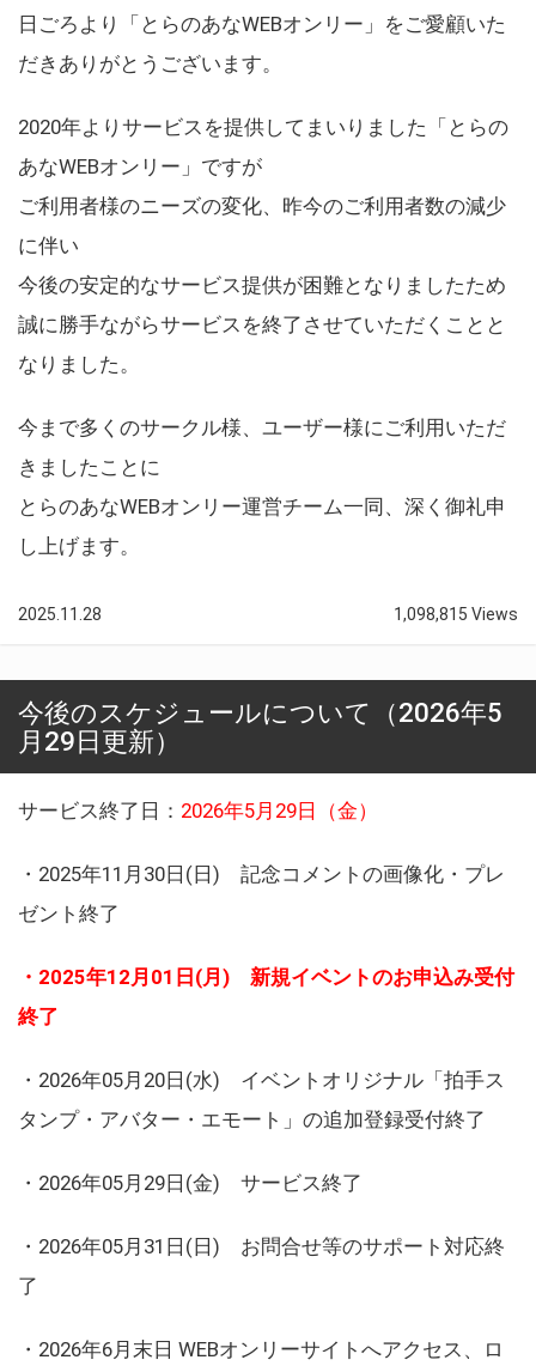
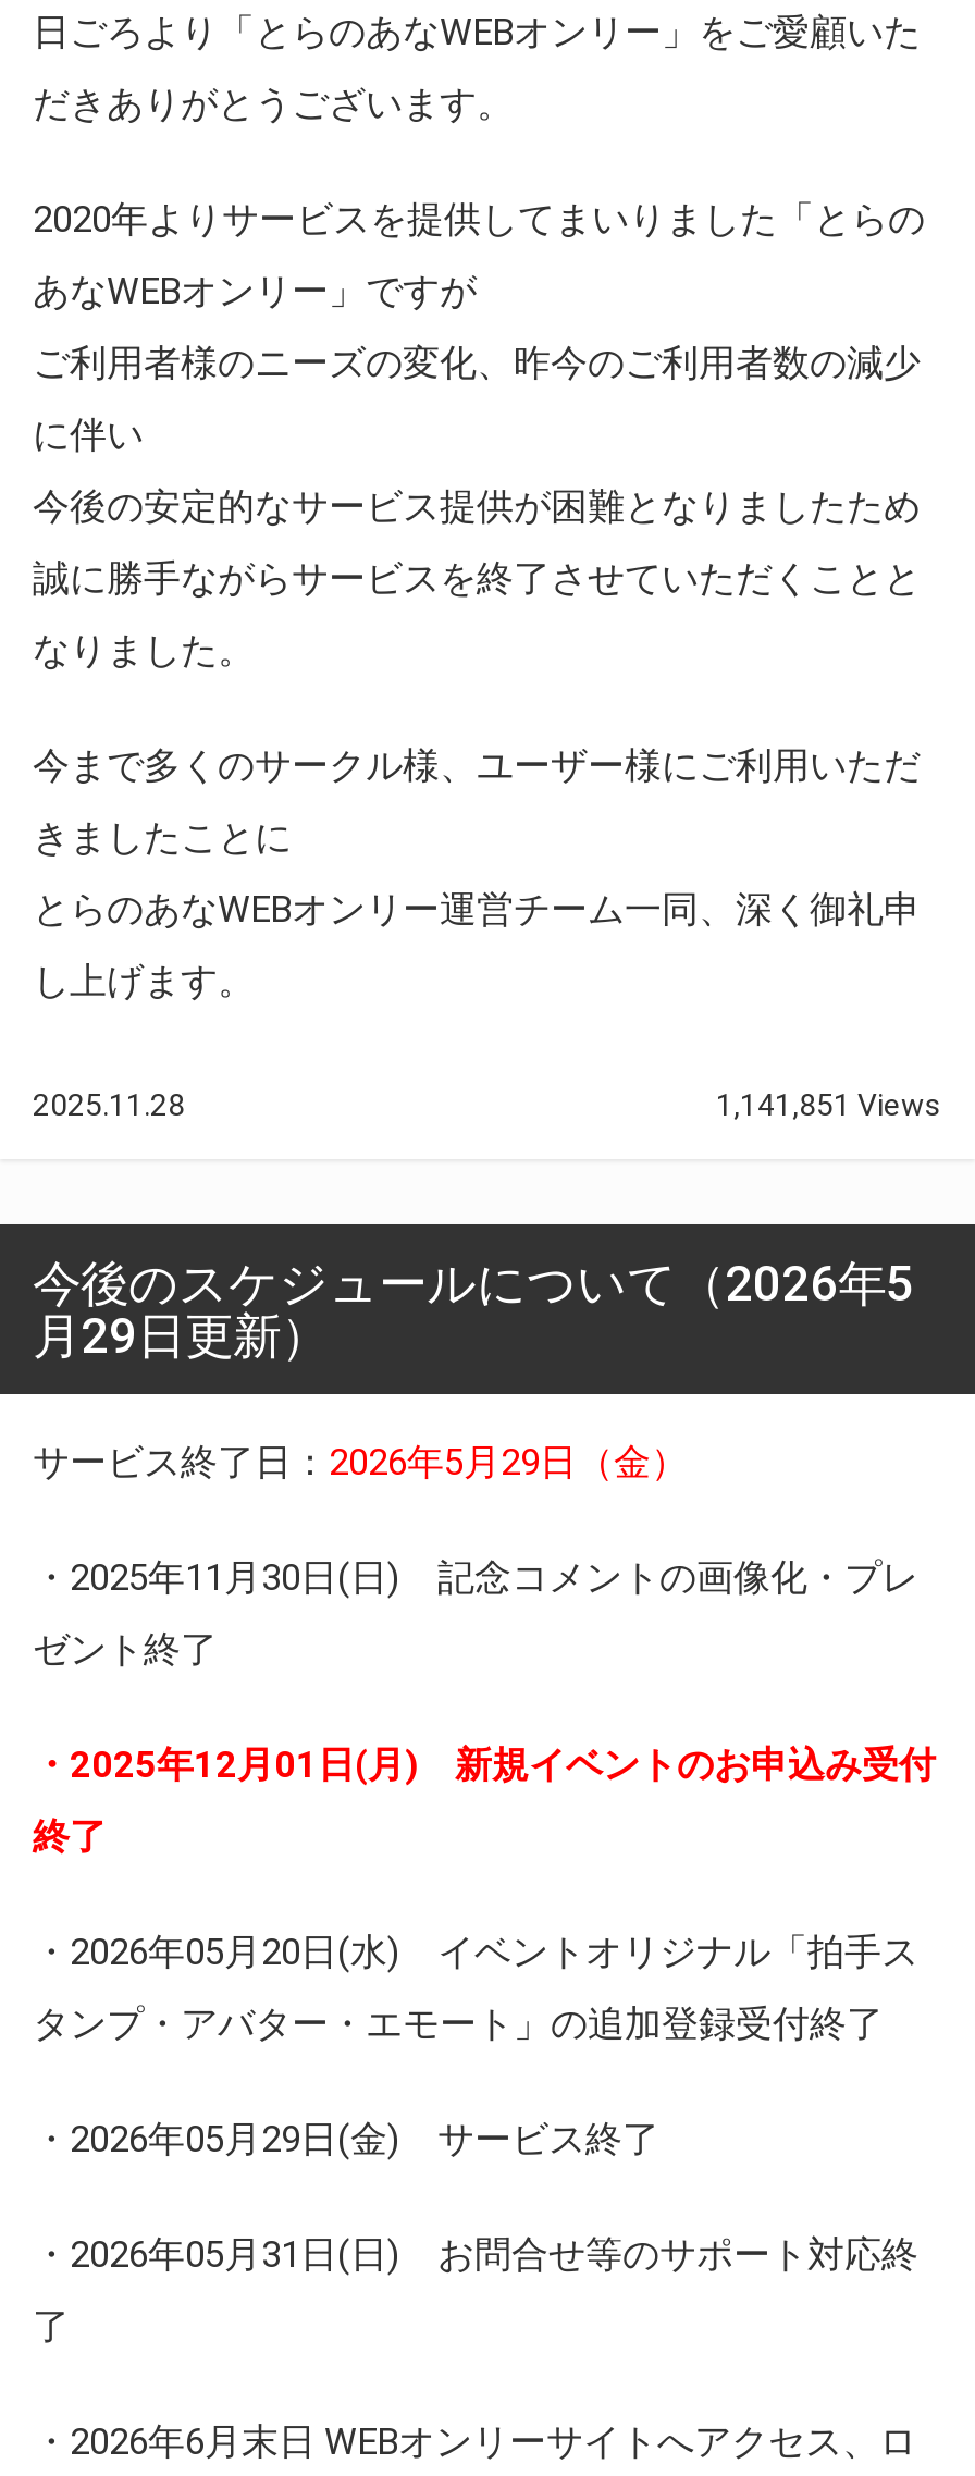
[394,604,518,624] 1,098,815 Views -> [716,1087,942,1122] 1,141,851 Views

